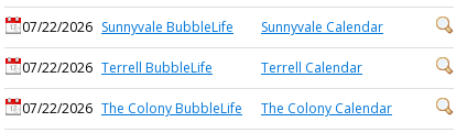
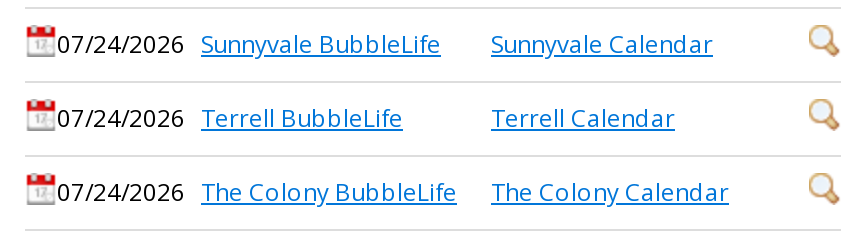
[22,18,233,36] 07/22/2026 Sunnyvale BubbleLife -> [57,27,441,61] 07/24/2026 Sunnyvale BubbleLife
[22,58,213,77] 07/22/2026 Terrell BubbleLife -> [57,101,403,135] 07/24/2026 Terrell BubbleLife
[22,99,242,118] 07/22/2026 The Colony BubbleLife -> [57,175,457,209] 07/24/2026 The Colony BubbleLife

